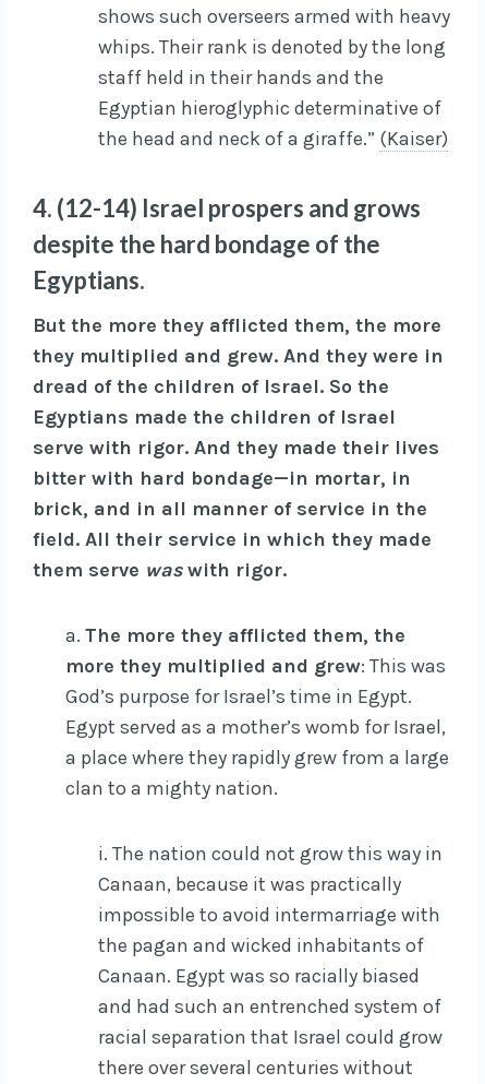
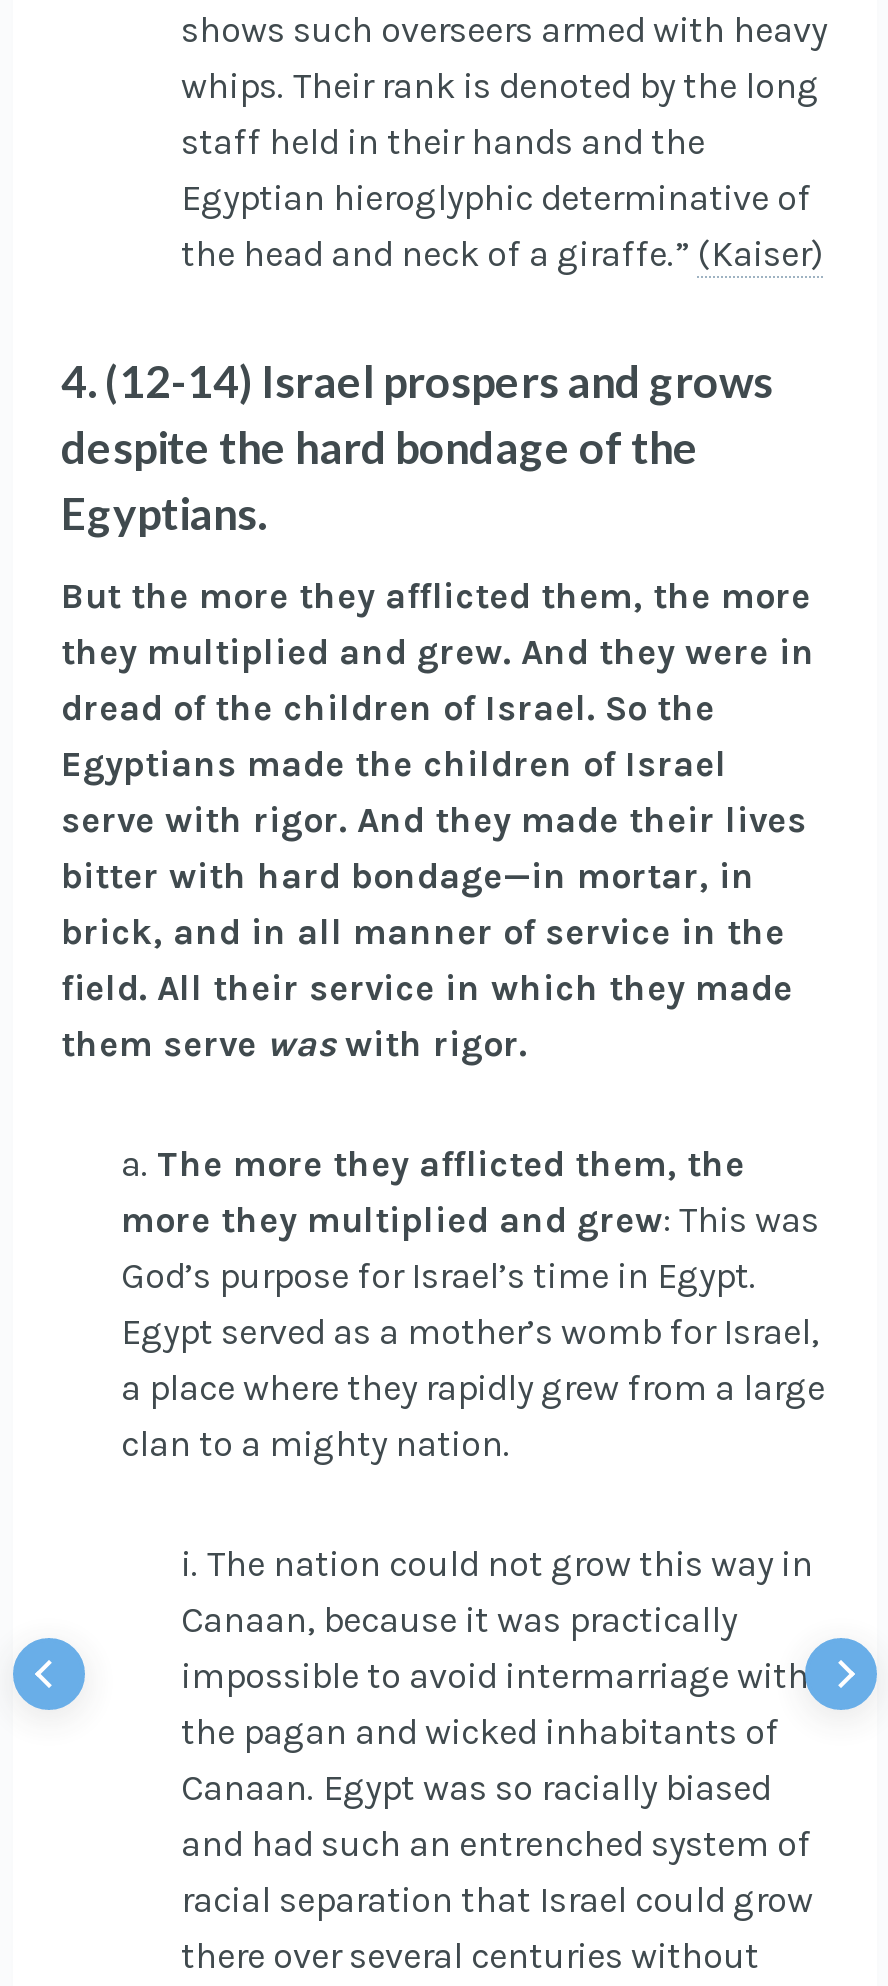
none -> [9,1636,87,1714] [image]
none -> [811,1636,879,1714] [image]

